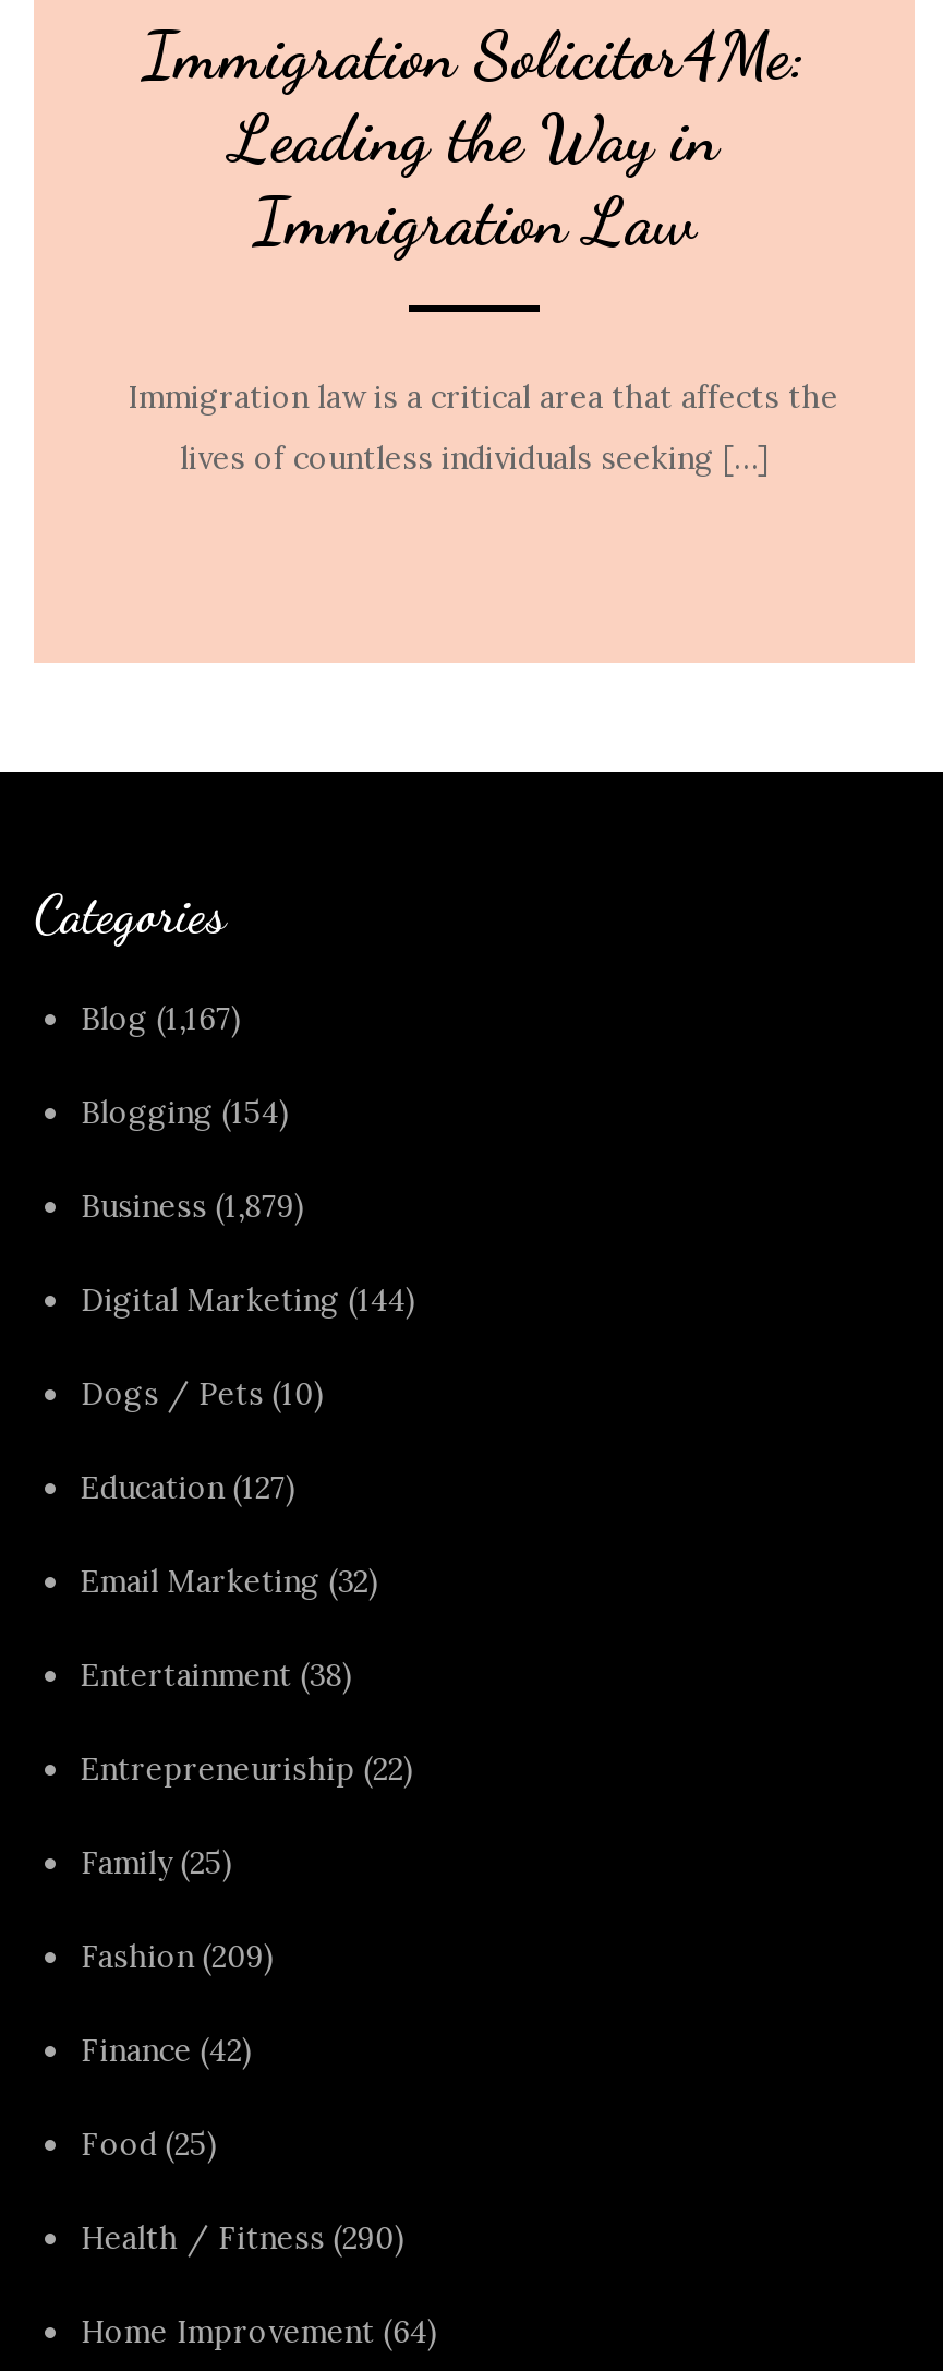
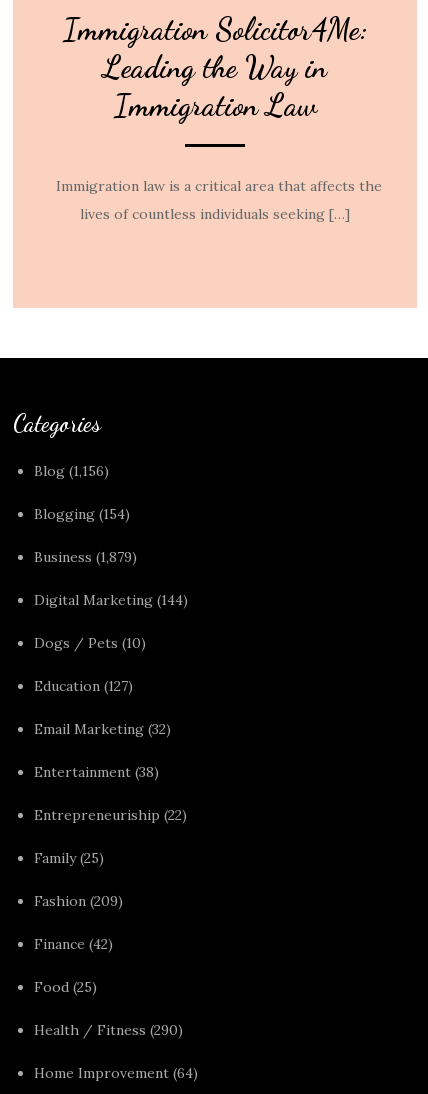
[80,999,242,1039] Blog (1,167) -> [34,462,109,480] Blog (1,156)

